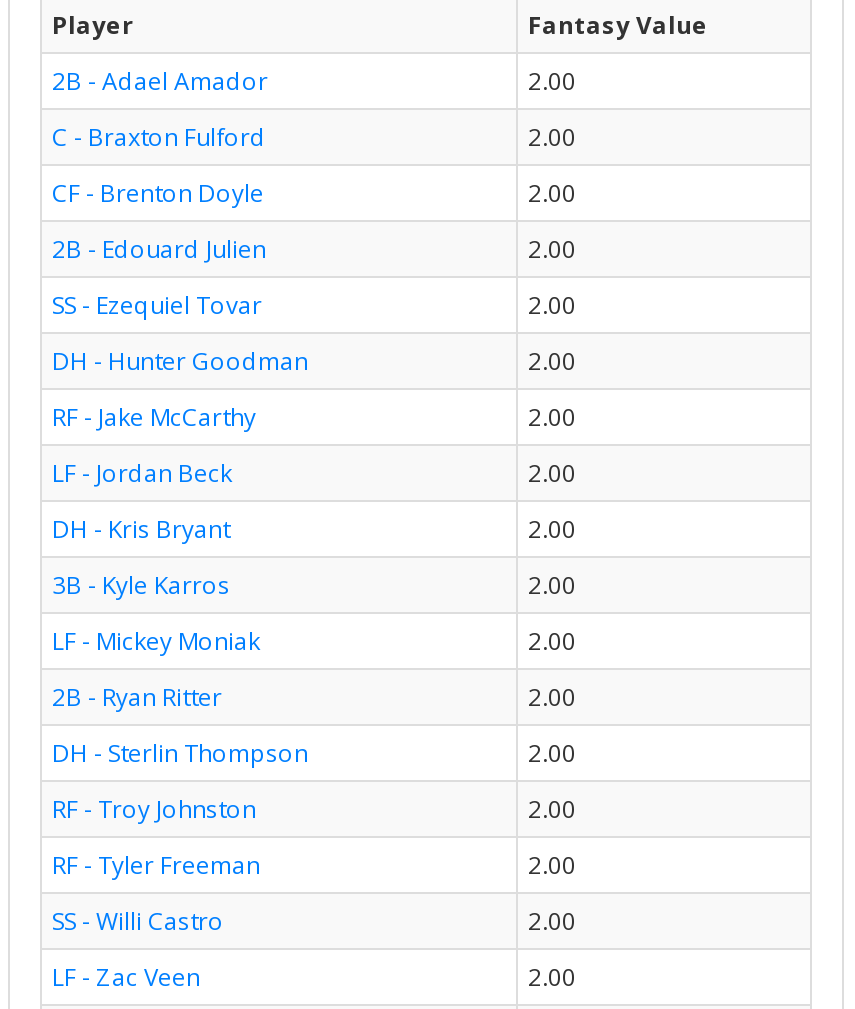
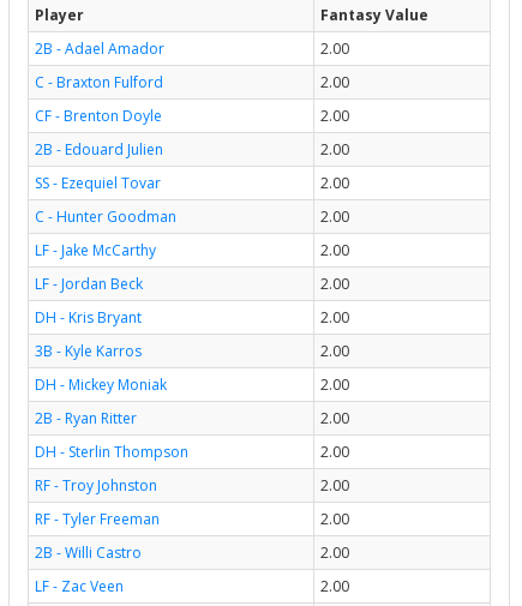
[52,344,308,378] DH - Hunter Goodman -> [35,206,176,227] C - Hunter Goodman
[52,400,256,434] RF - Jake McCarthy -> [35,240,156,260] LF - Jake McCarthy
[52,624,260,658] LF - Mickey Moniak -> [35,374,167,395] DH - Mickey Moniak
[52,904,224,938] SS - Willi Castro -> [35,542,142,563] 2B - Willi Castro

